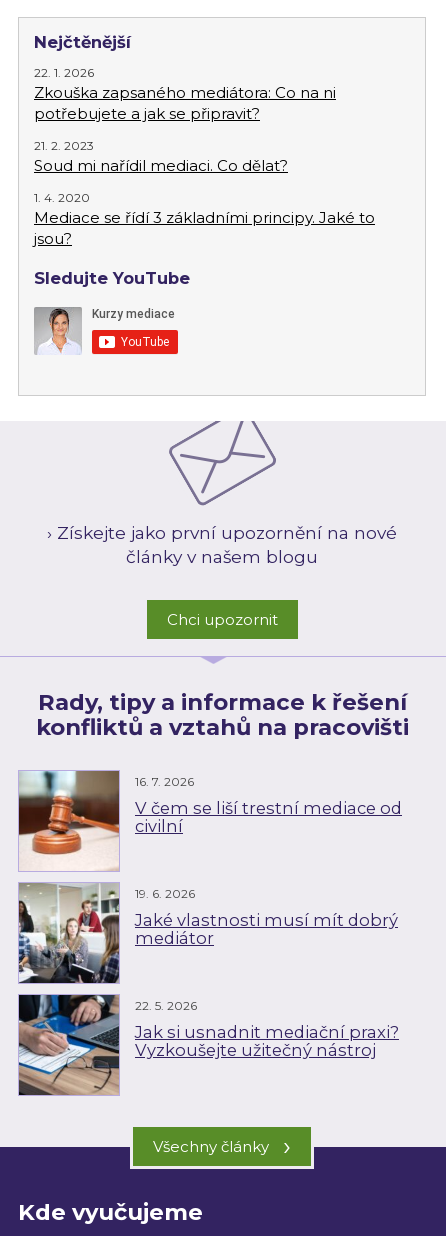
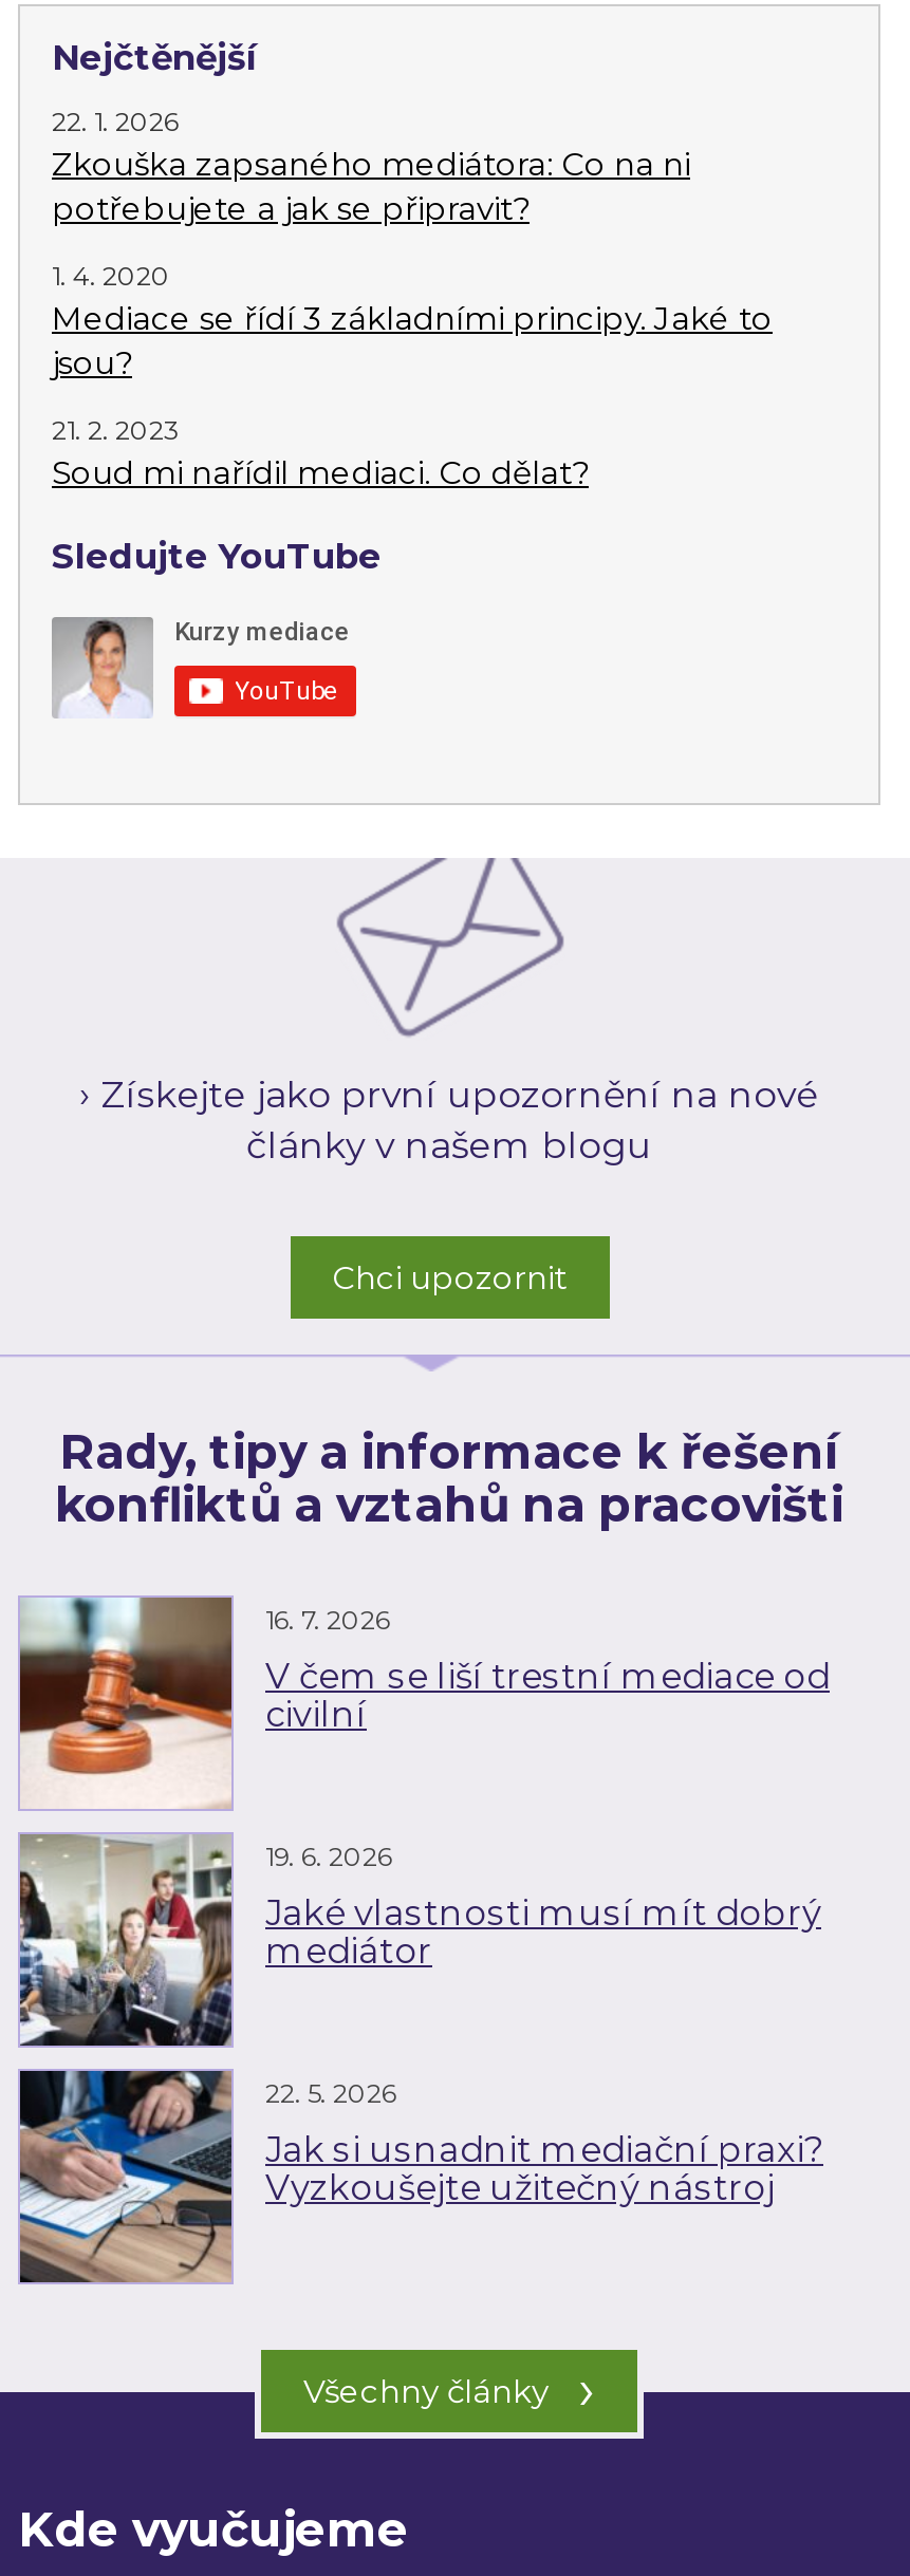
moved [34,138,288,175] -> [52,414,589,492]: 21. 2. 2023 | Soud mi nařídil mediaci. Co dělat?
moved [34,190,375,248] -> [52,260,773,382]: 1. 4. 2020 | Mediace se řídí 3 základními principy. Jaké to | jsou?

